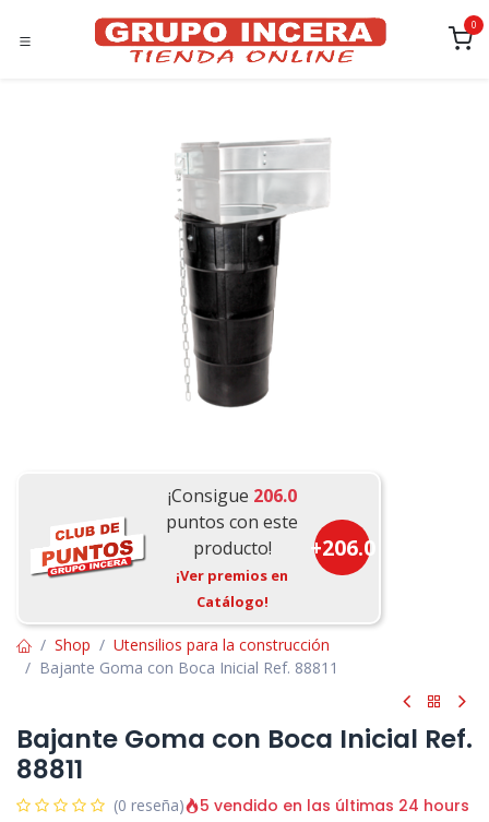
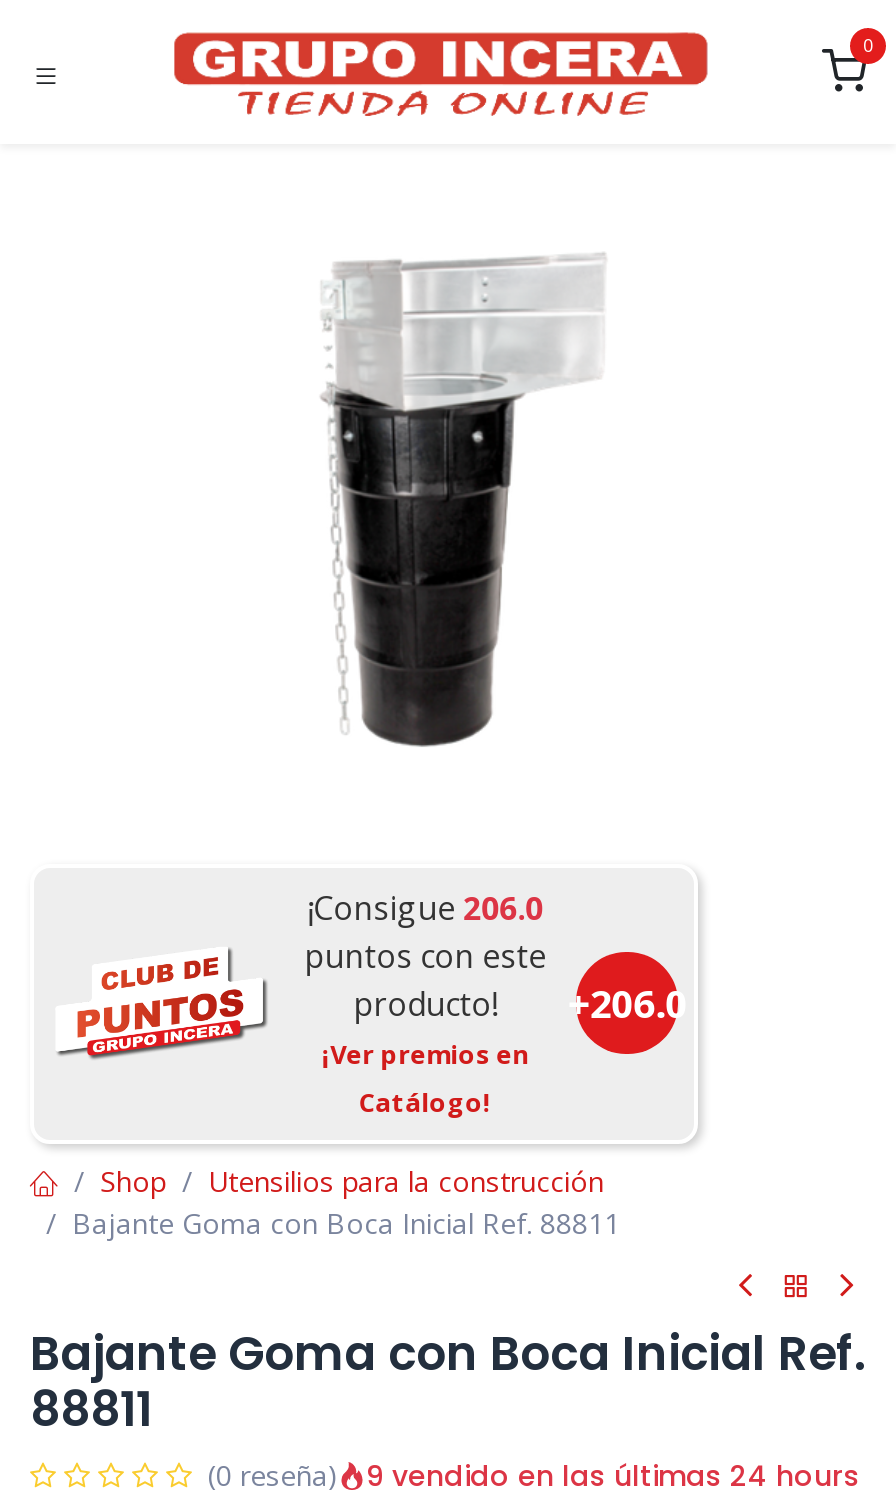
[200,794,469,816] 5 vendido en las últimas 24 hours -> [366,1456,860,1496] 9 vendido en las últimas 24 hours

